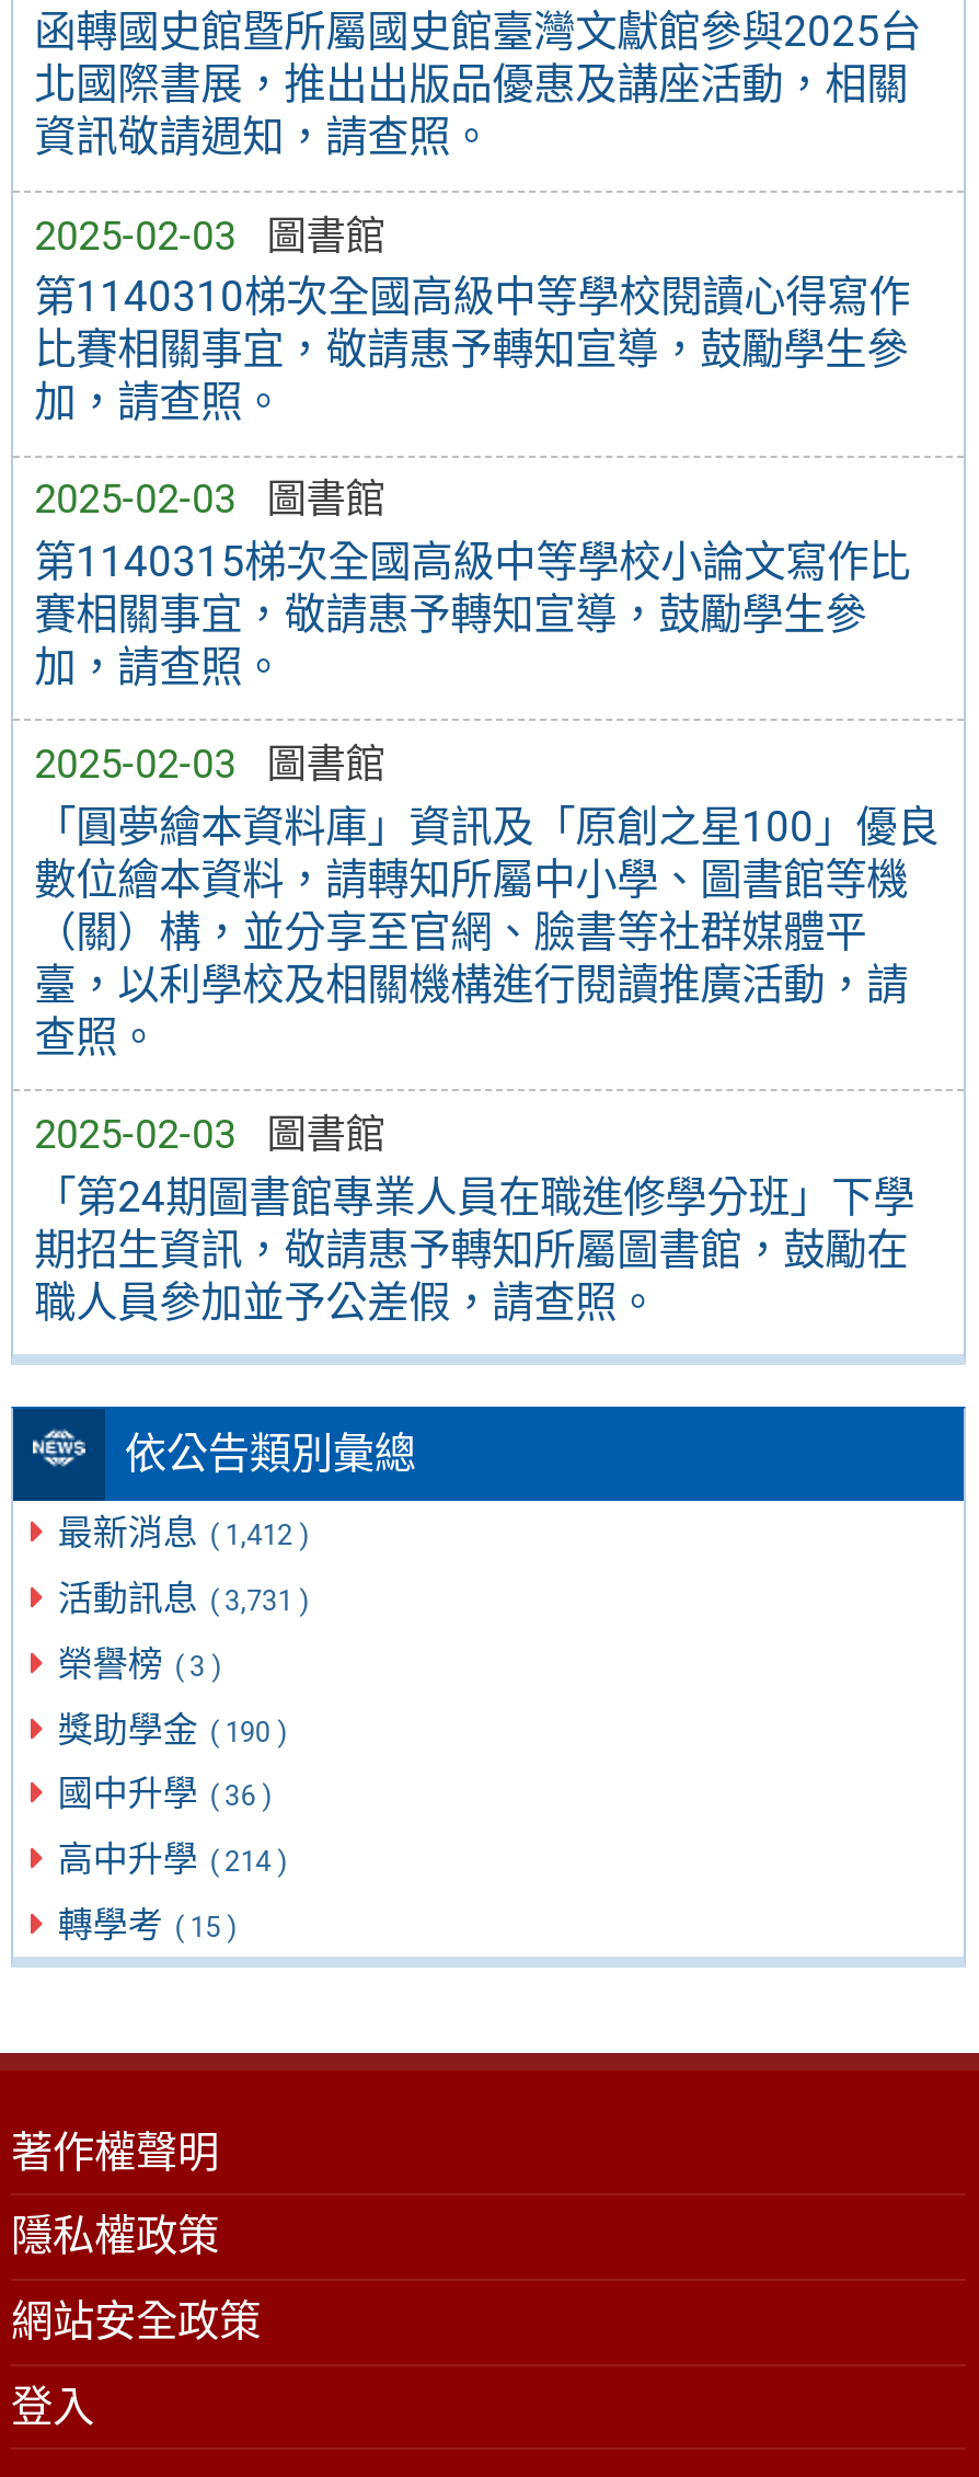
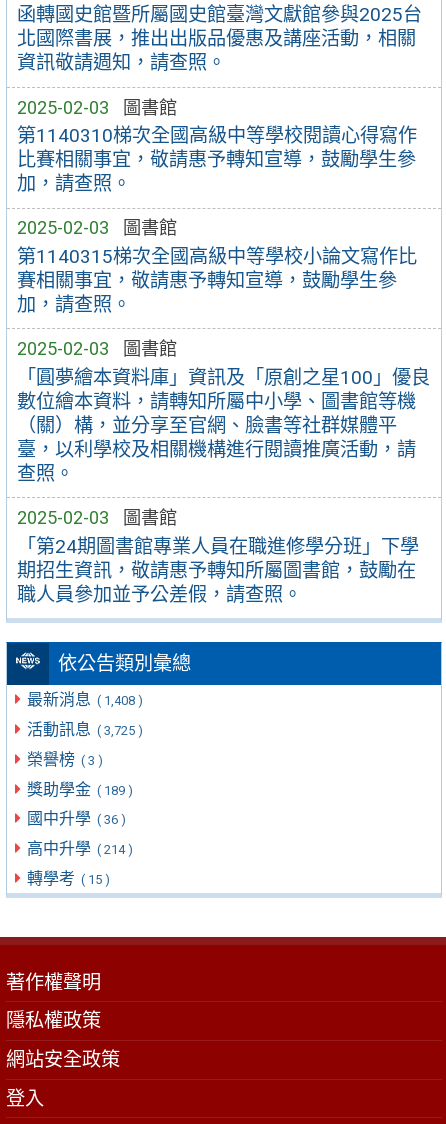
[58,1512,310,1554] 最新消息 ( 1,412 ) -> [27,690,143,709] 最新消息 ( 1,408 )
[58,1578,310,1619] 活動訊息 ( 3,731 ) -> [27,720,143,739] 活動訊息 ( 3,725 )
[58,1708,288,1750] 獎助學金 ( 190 ) -> [27,779,133,798] 獎助學金 ( 189 )

